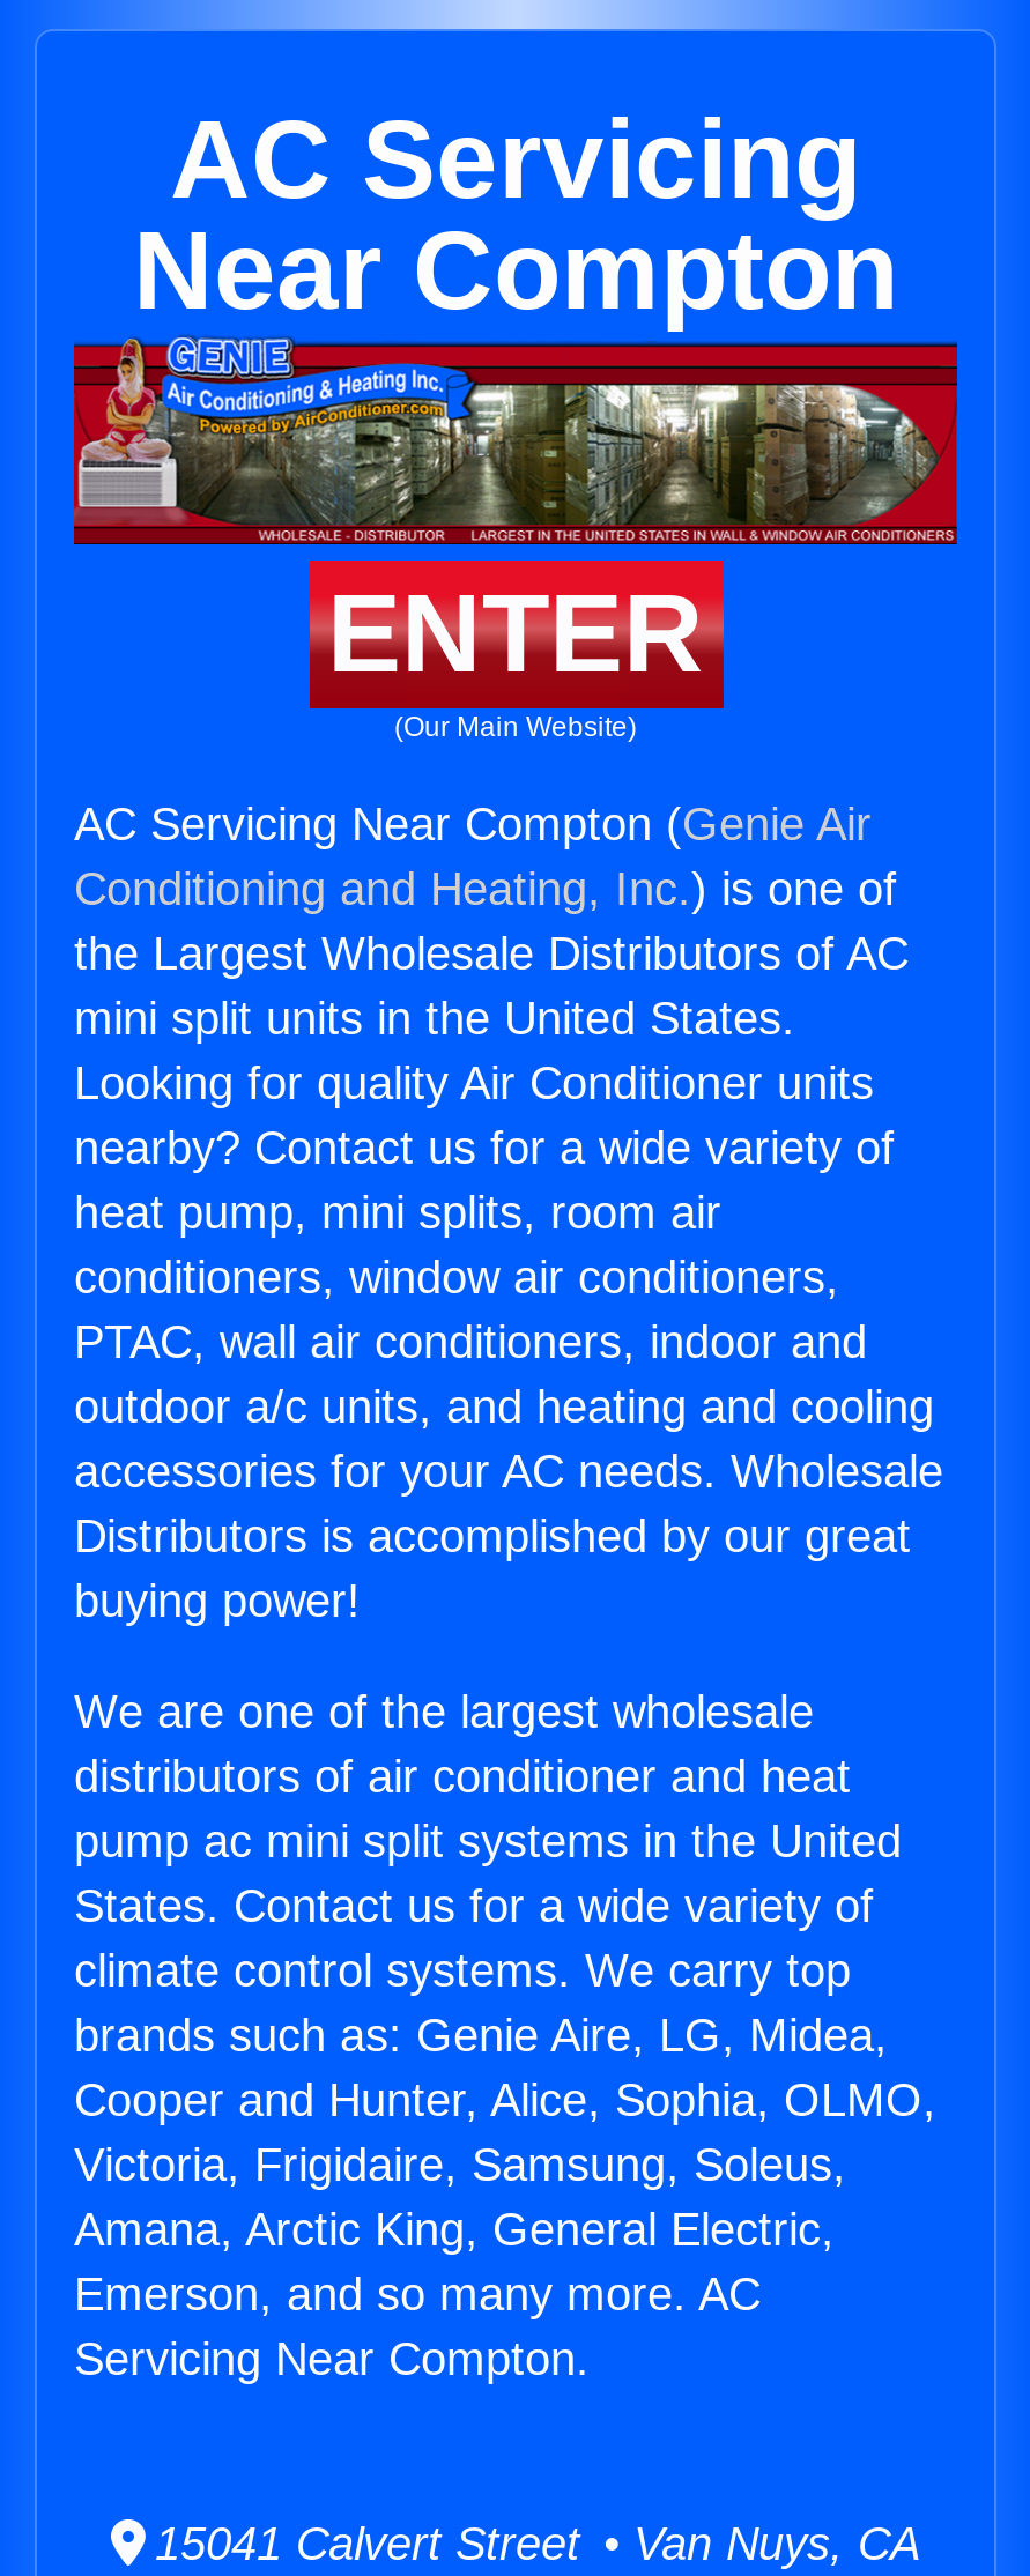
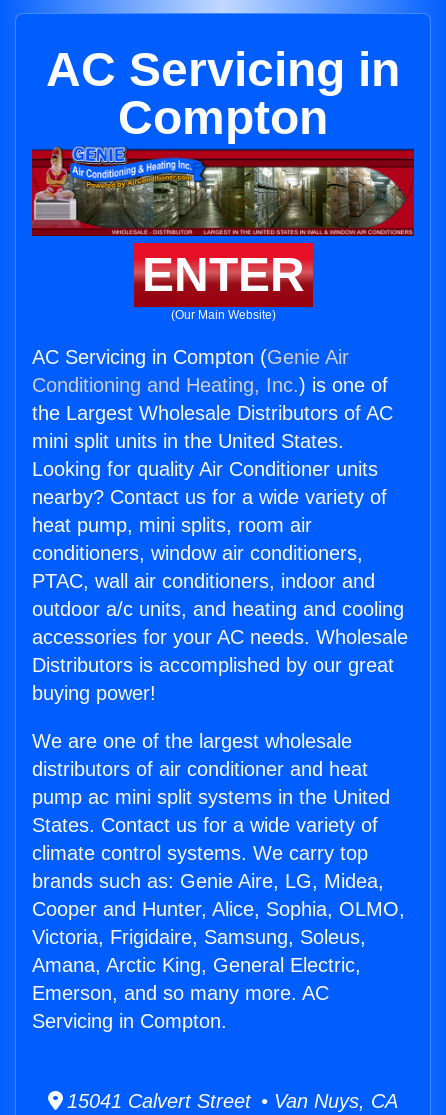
[133,98,898,332] AC Servicing | Near Compton -> [46,43,400,144] AC Servicing in | Compton
[74,799,872,850] AC Servicing Near Compton (Genie Air -> [32,346,349,368] AC Servicing in Compton (Genie Air
[74,2334,590,2384] Servicing Near Compton. -> [32,1010,227,1032] Servicing in Compton.

